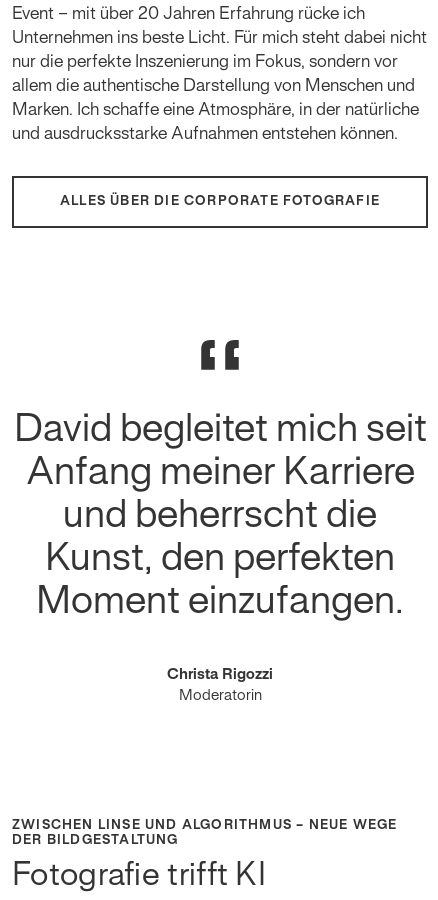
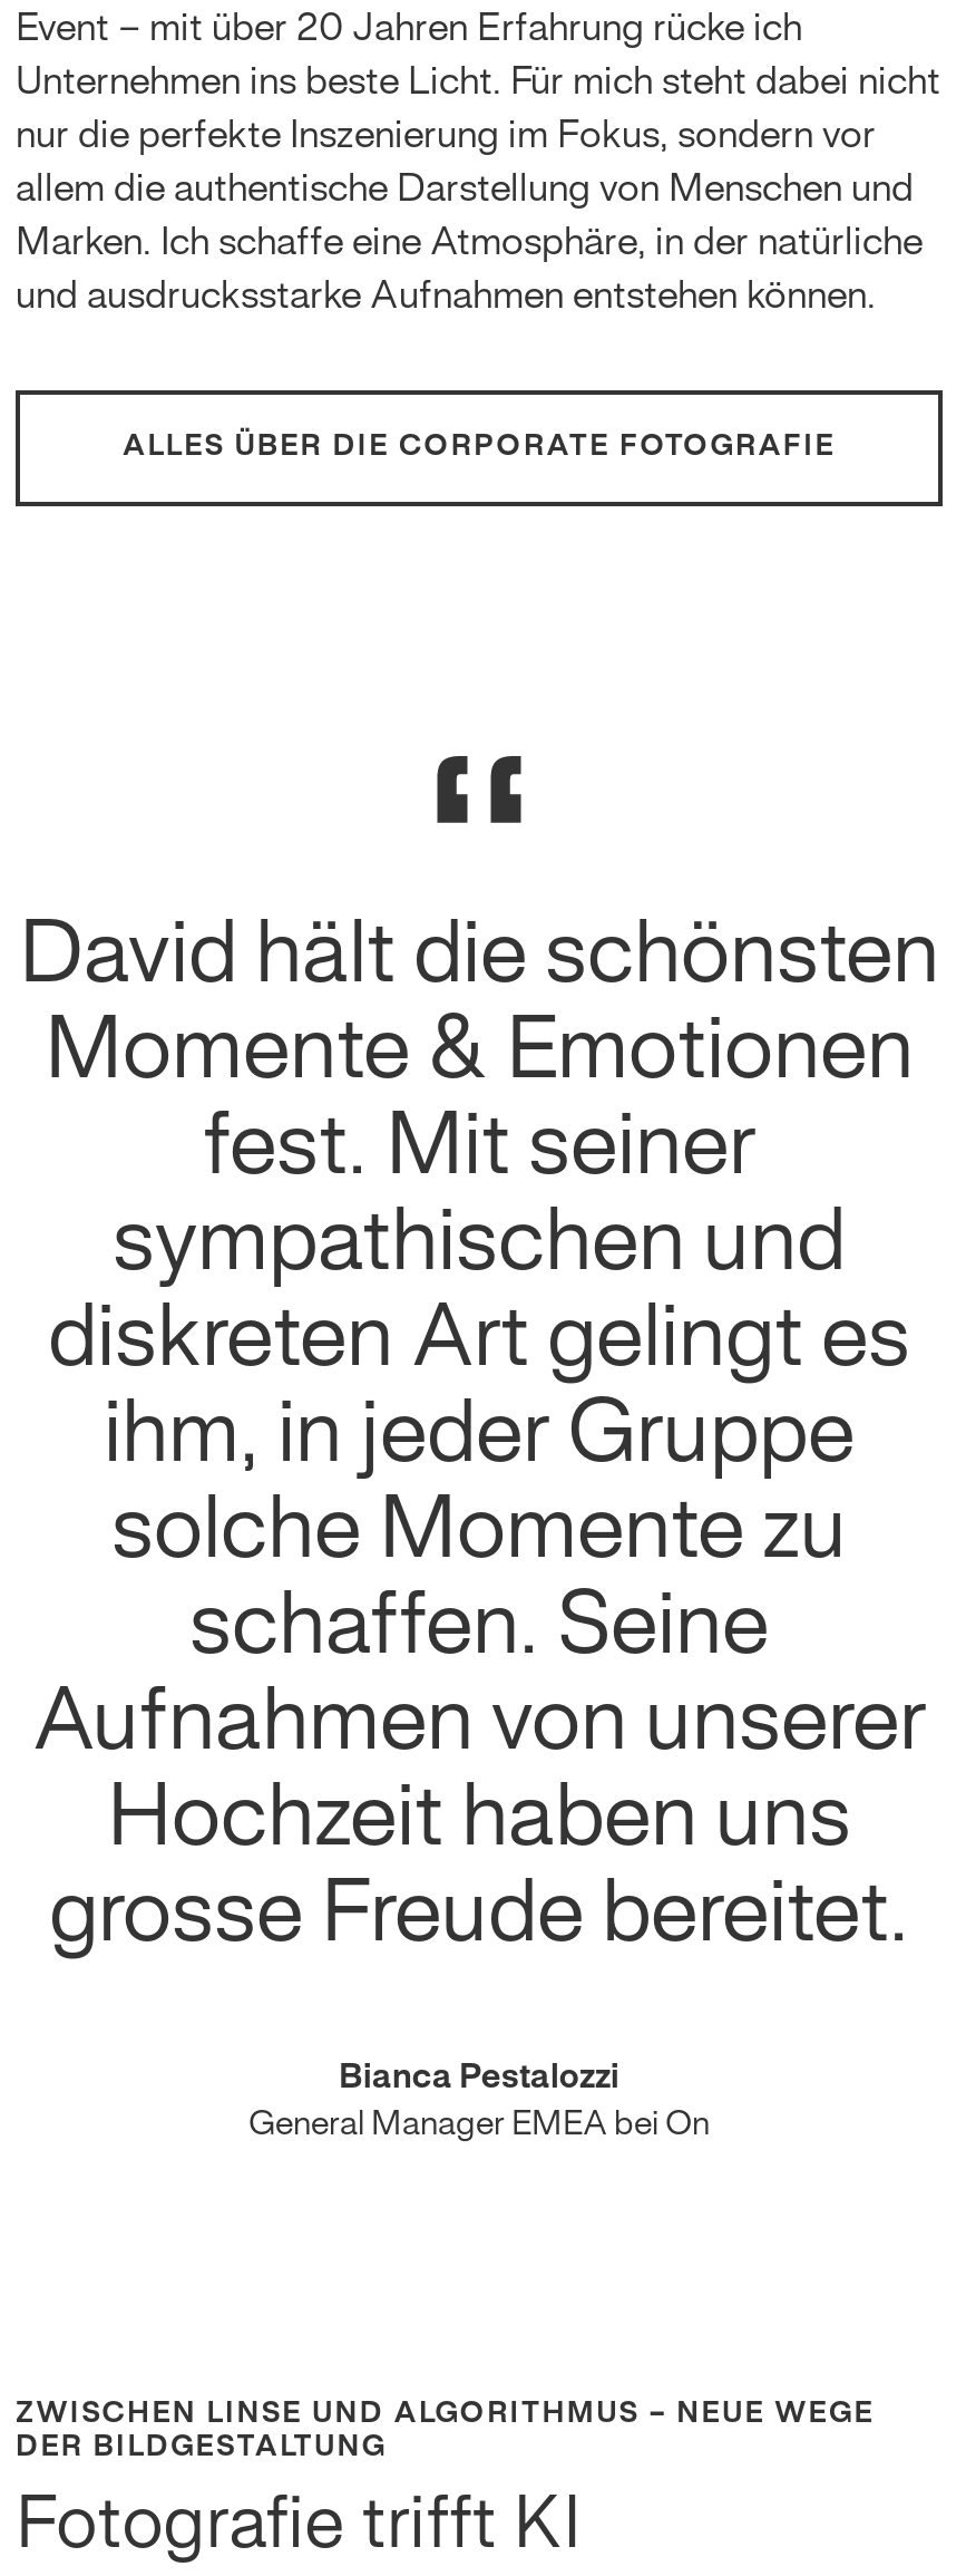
[13,412,426,620] David begleitet mich seit | Anfang meiner Karriere | und beherrscht die | Kunst, den perfekten | Moment einzufangen. -> [19,920,939,1959] David hält die schönsten | Momente & Emotionen | fest. Mit seiner | sympathischen und | diskreten Art gelingt es | ihm, in jeder Gruppe | solche Momente zu | schaffen. Seine | Aufnahmen von unserer | Hochzeit haben uns | grosse Freude bereitet.
[167,667,273,681] Christa Rigozzi -> [339,2064,619,2095] Bianca Pestalozzi
[178,688,261,702] Moderatorin -> [248,2111,710,2142] General Manager EMEA bei On

